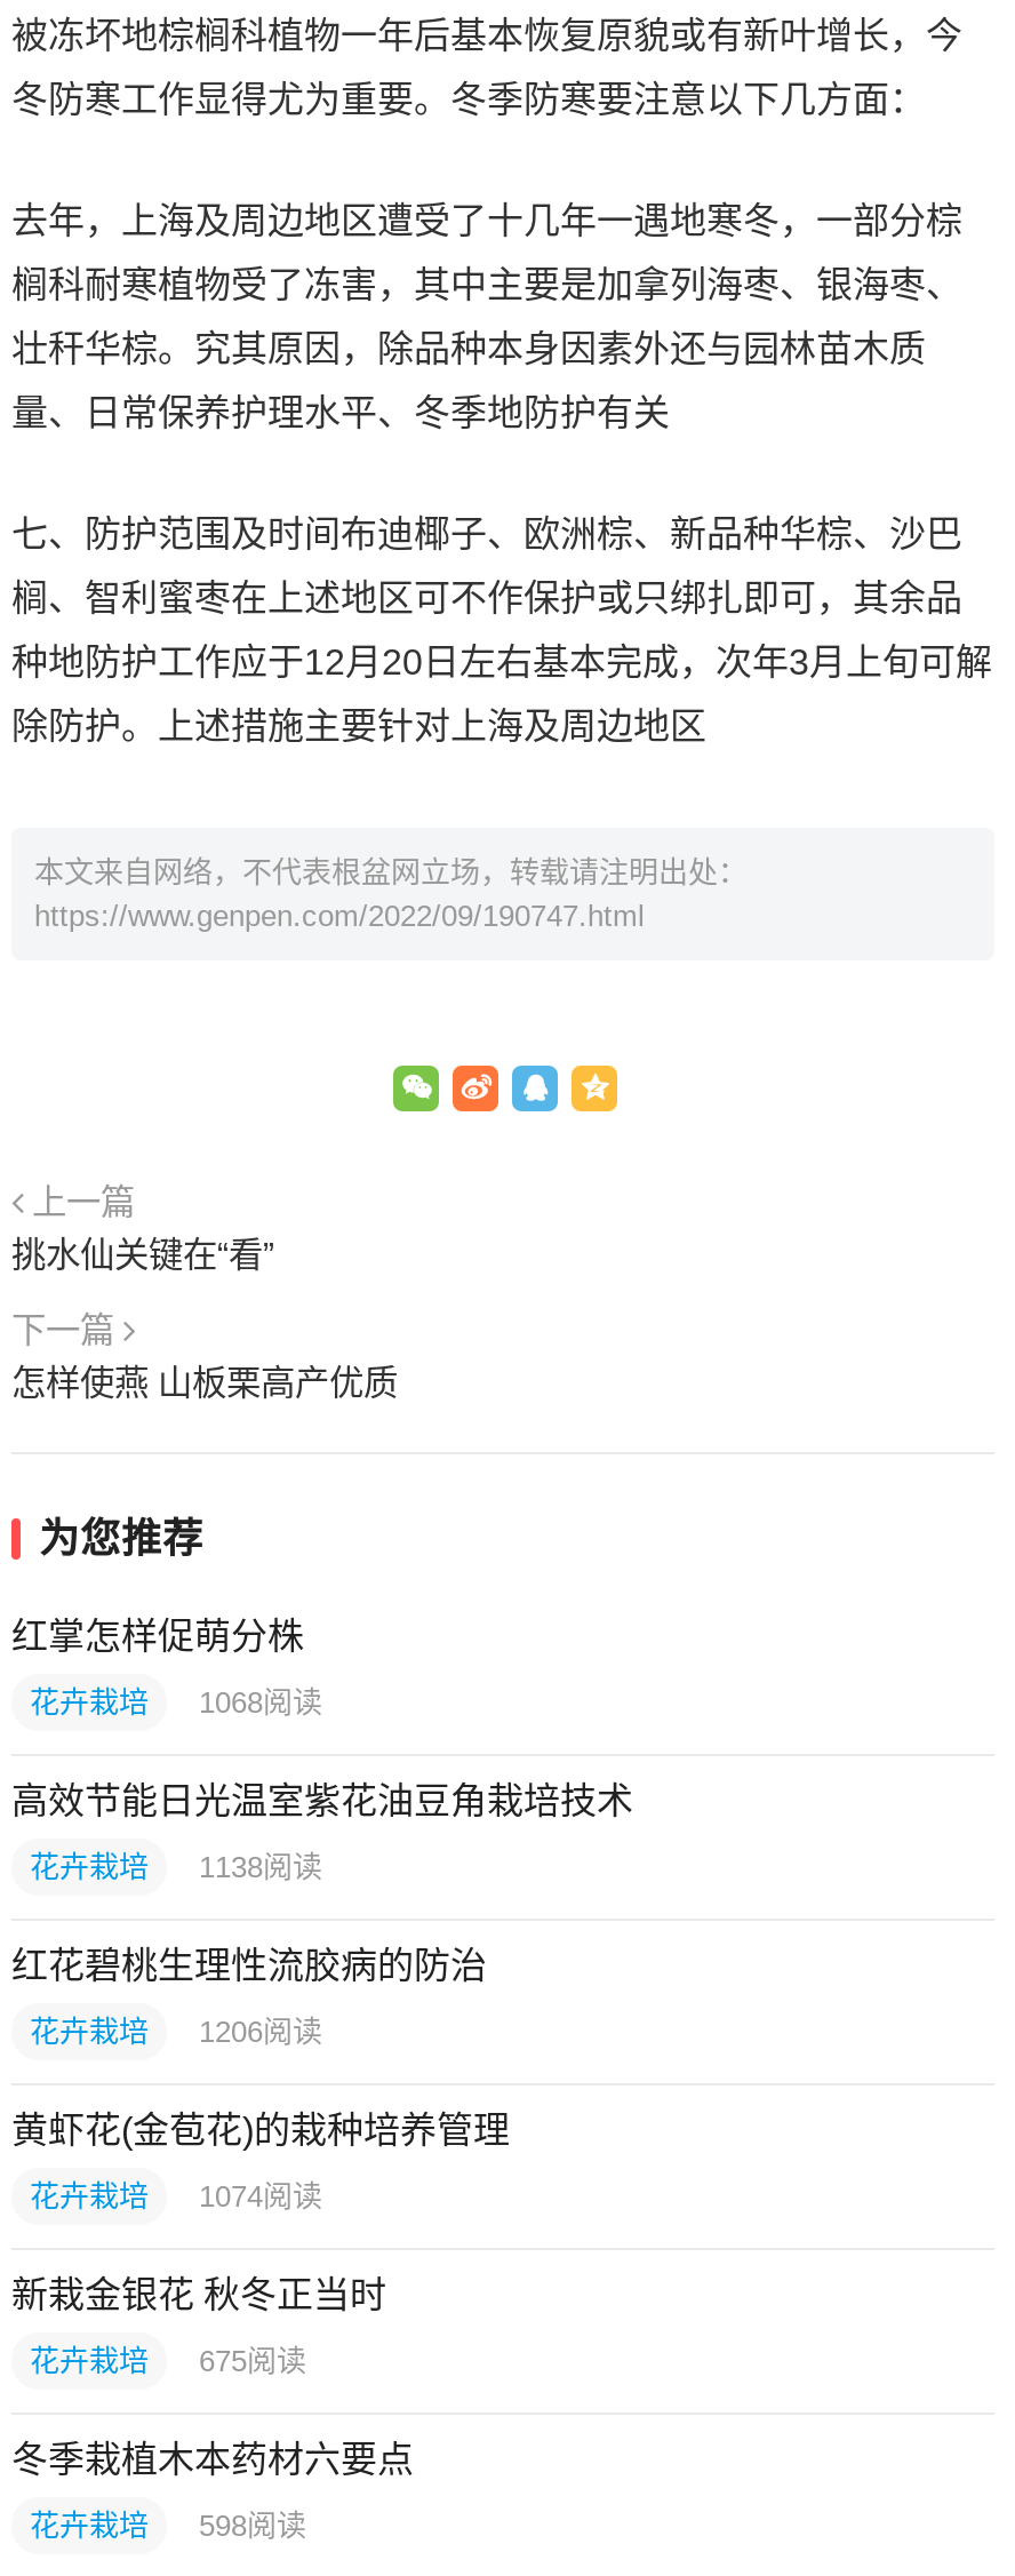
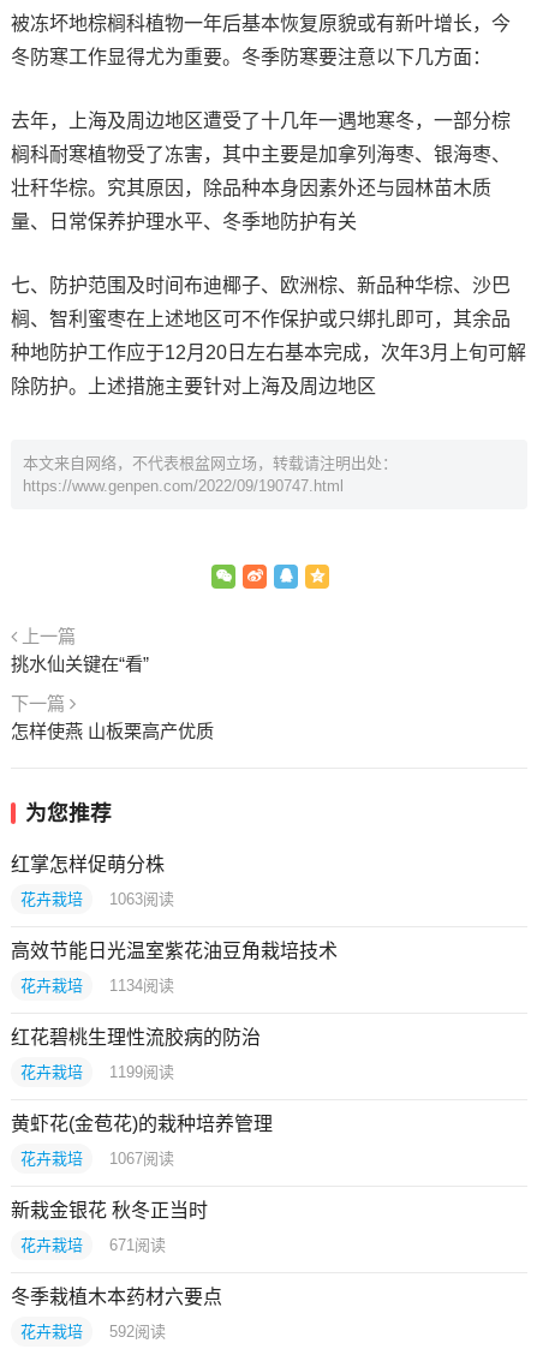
[30,1685,322,1720] 花卉栽培 1068阅读 -> [20,890,174,908] 花卉栽培 1063阅读
[30,1850,322,1884] 花卉栽培 1138阅读 -> [20,977,174,995] 花卉栽培 1134阅读
[30,2015,322,2049] 花卉栽培 1206阅读 -> [20,1063,174,1081] 花卉栽培 1199阅读
[30,2179,322,2214] 花卉栽培 1074阅读 -> [20,1150,174,1168] 花卉栽培 1067阅读
[30,2344,306,2378] 花卉栽培 675阅读 -> [20,1236,166,1254] 花卉栽培 671阅读
[30,2509,306,2543] 花卉栽培 598阅读 -> [20,1323,166,1341] 花卉栽培 592阅读

